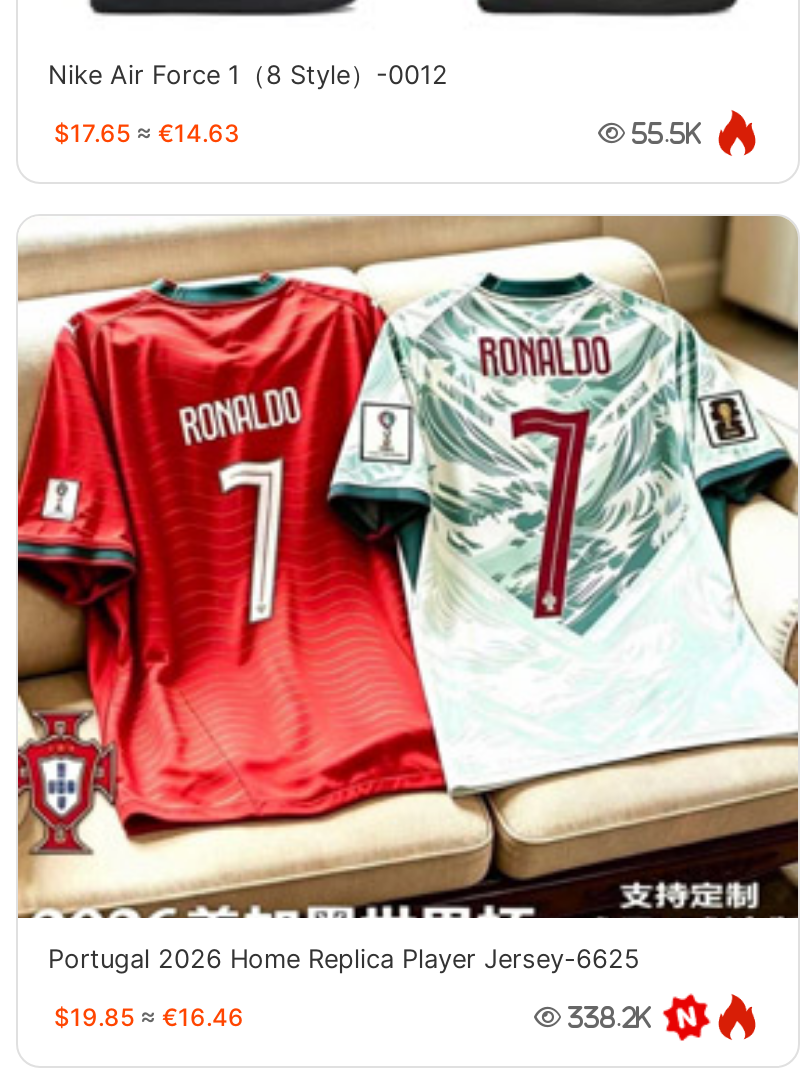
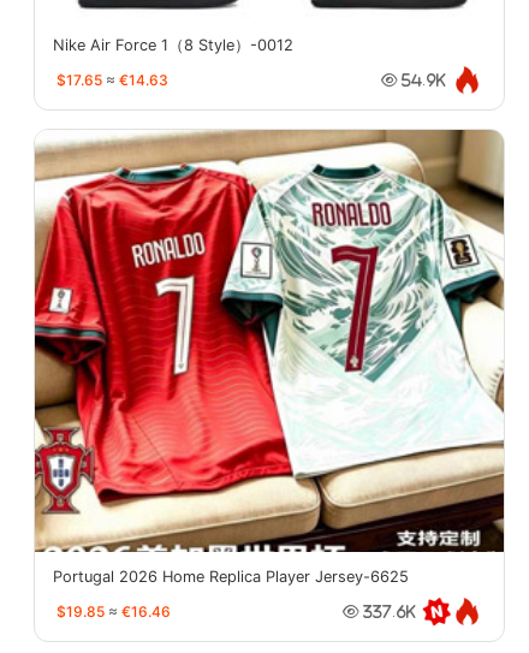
[626,119,702,145] 55.5K -> [398,72,446,87] 54.9K
[562,1003,652,1029] 338.2K -> [359,603,416,619] 337.6K

